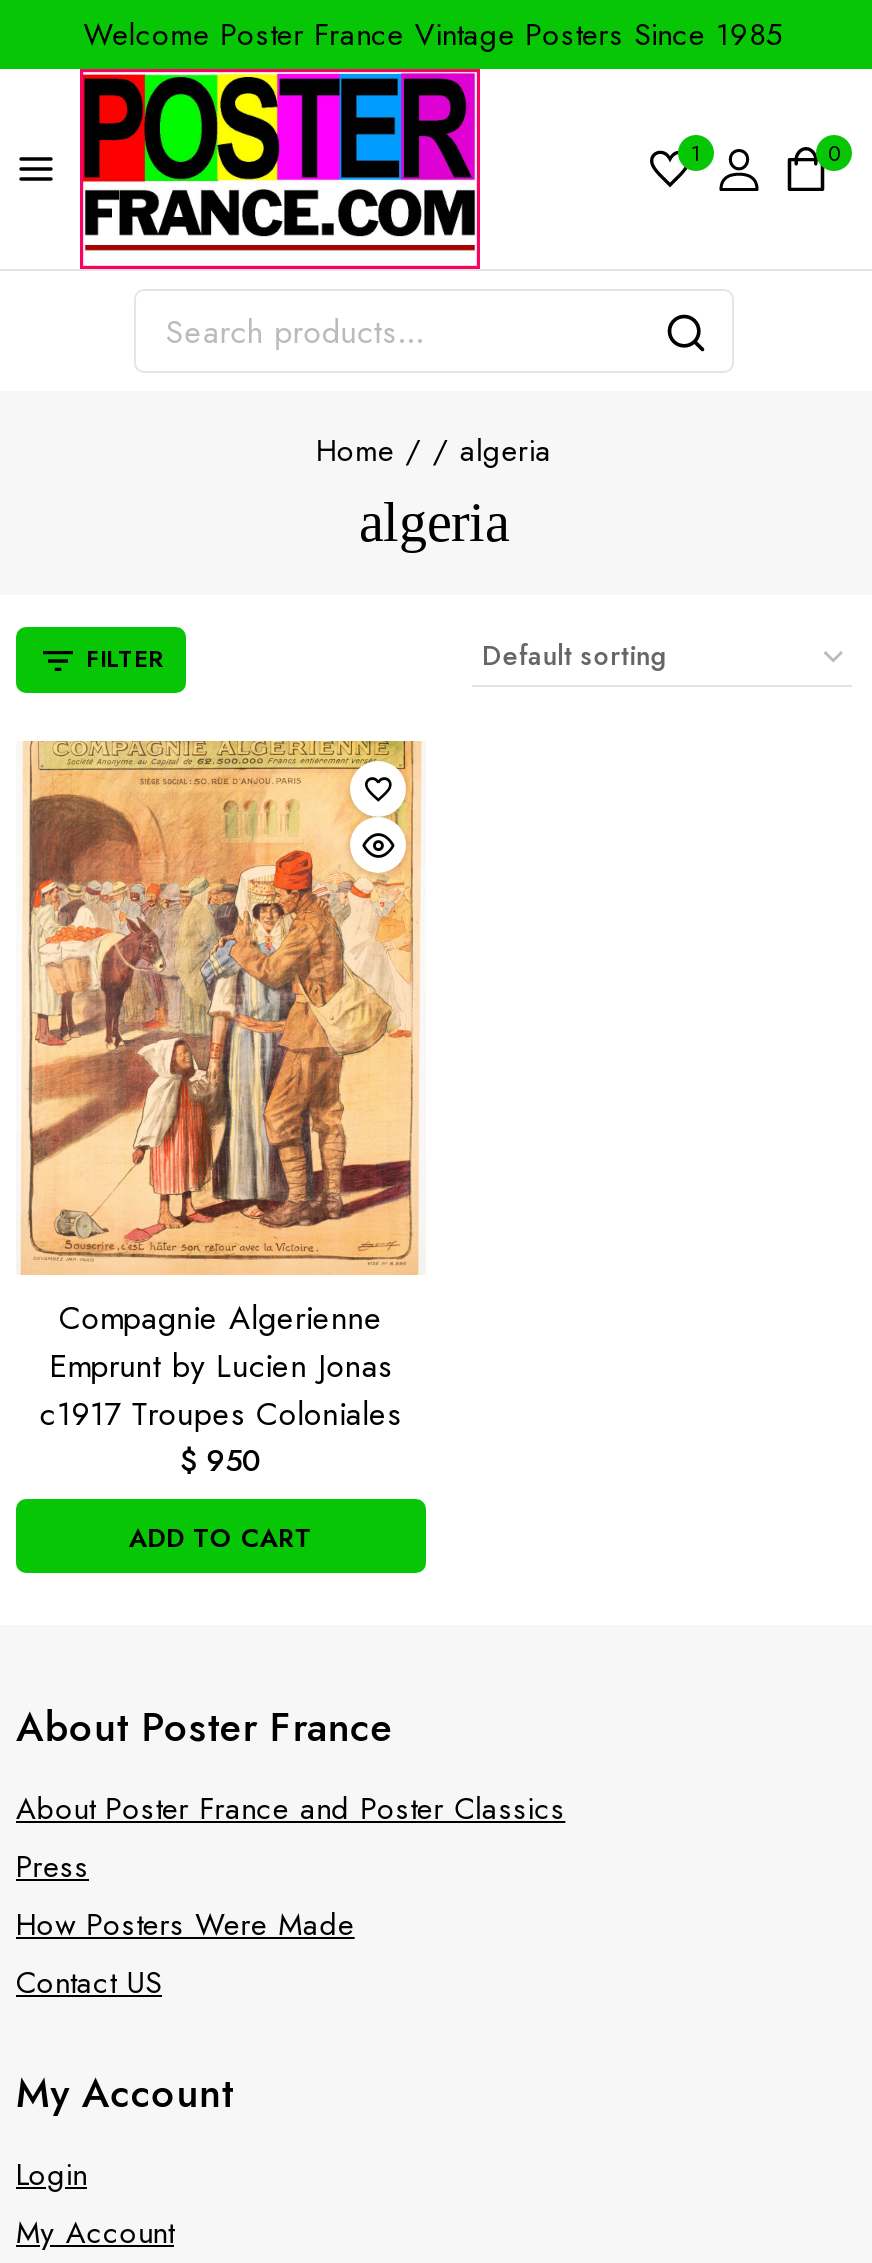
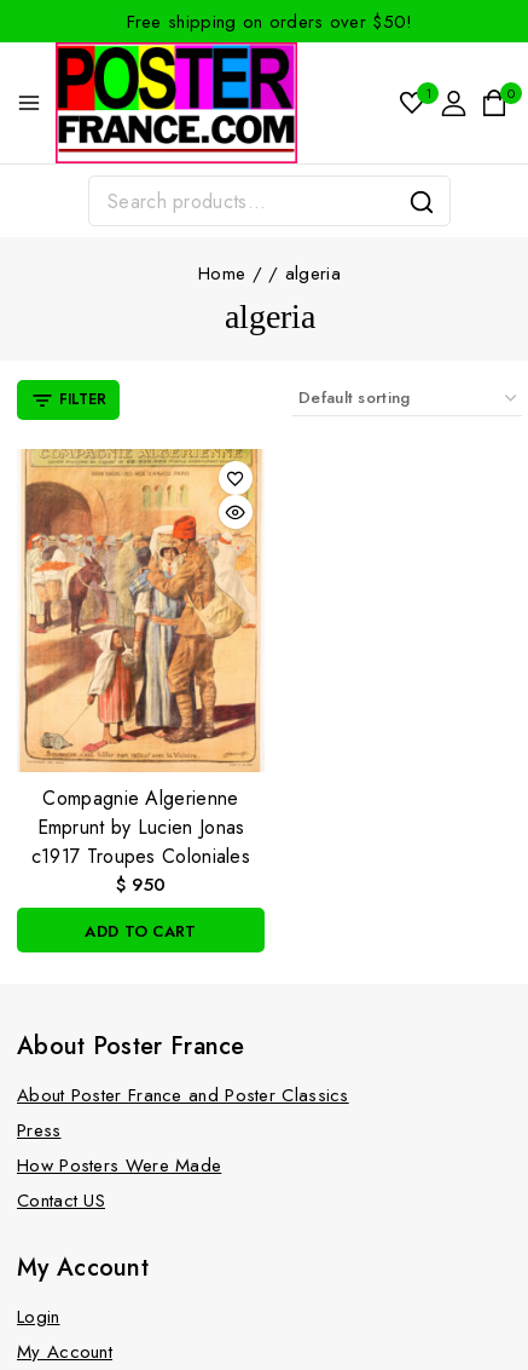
[84,12,784,56] Welcome Poster France Vintage Posters Since 1985 -> [126,8,413,34] Free shipping on orders over $50!

